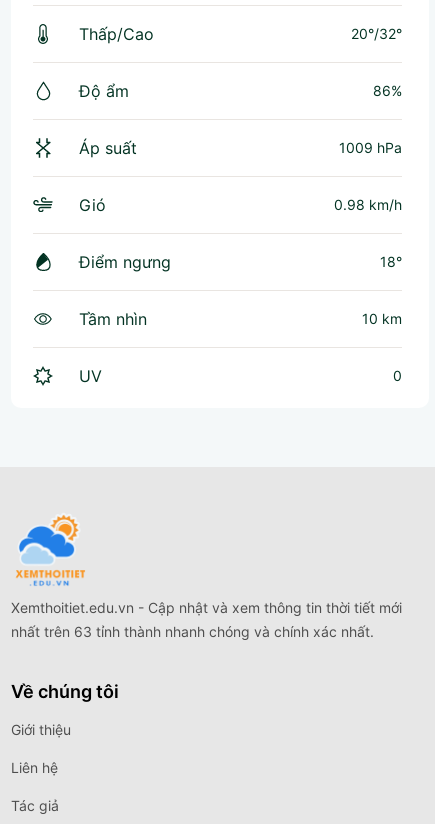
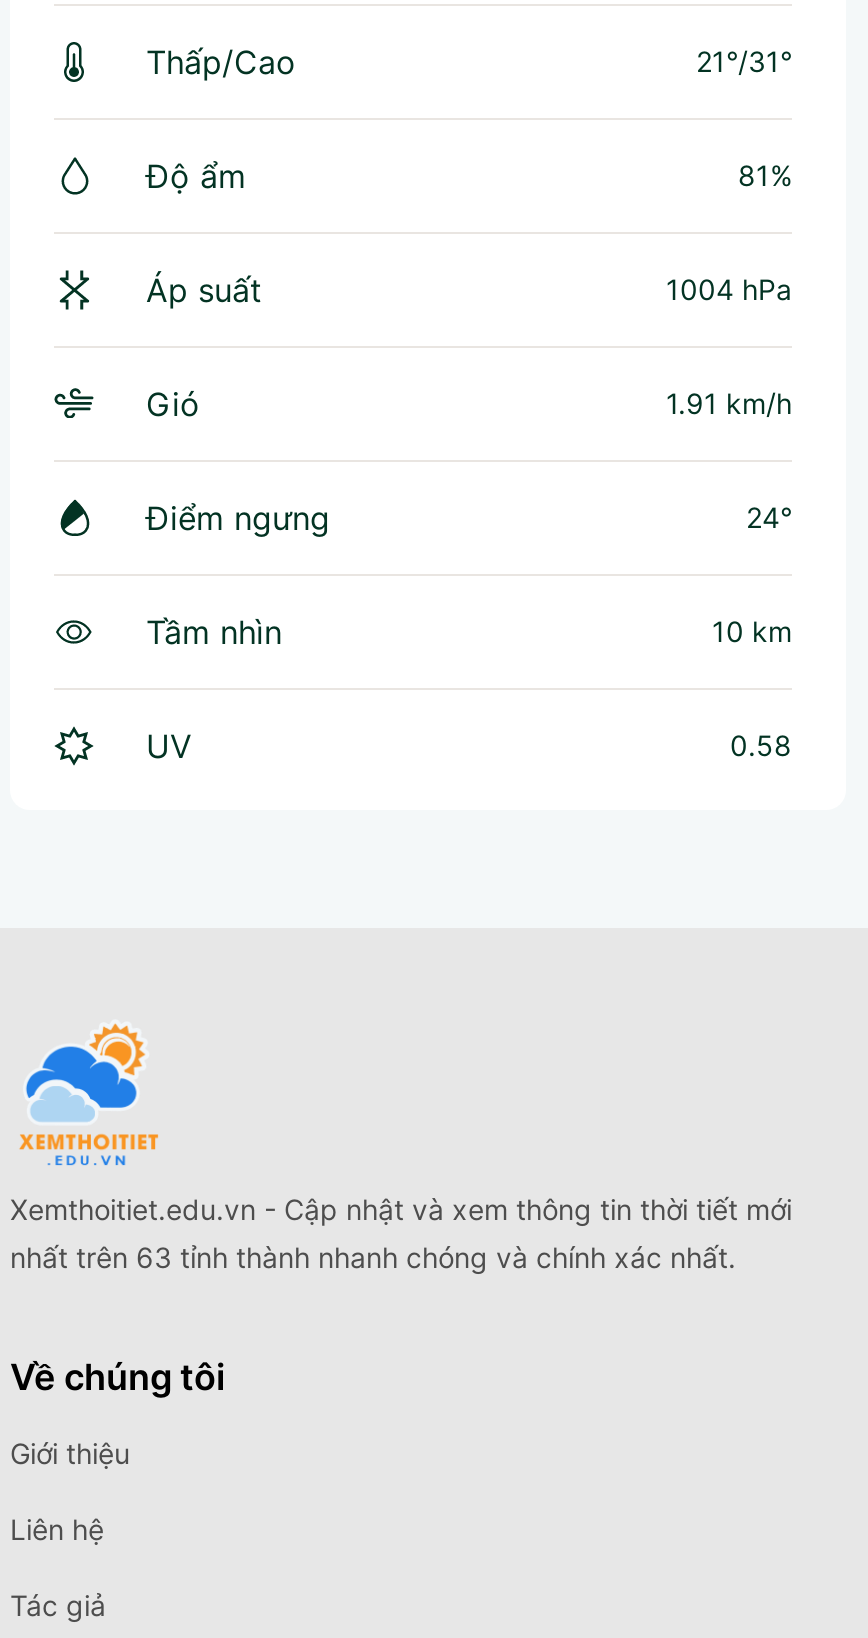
[351,25,402,42] 20°/32° -> [696,43,792,77] 21°/31°
[373,82,402,99] 86% -> [738,157,792,191] 81%
[339,139,402,156] 1009 hPa -> [666,271,792,305] 1004 hPa
[334,196,402,213] 0.98 km/h -> [666,385,792,419] 1.91 km/h
[380,253,402,270] 18° -> [746,499,792,533] 24°
[393,367,402,384] 0 -> [730,727,792,761] 0.58

